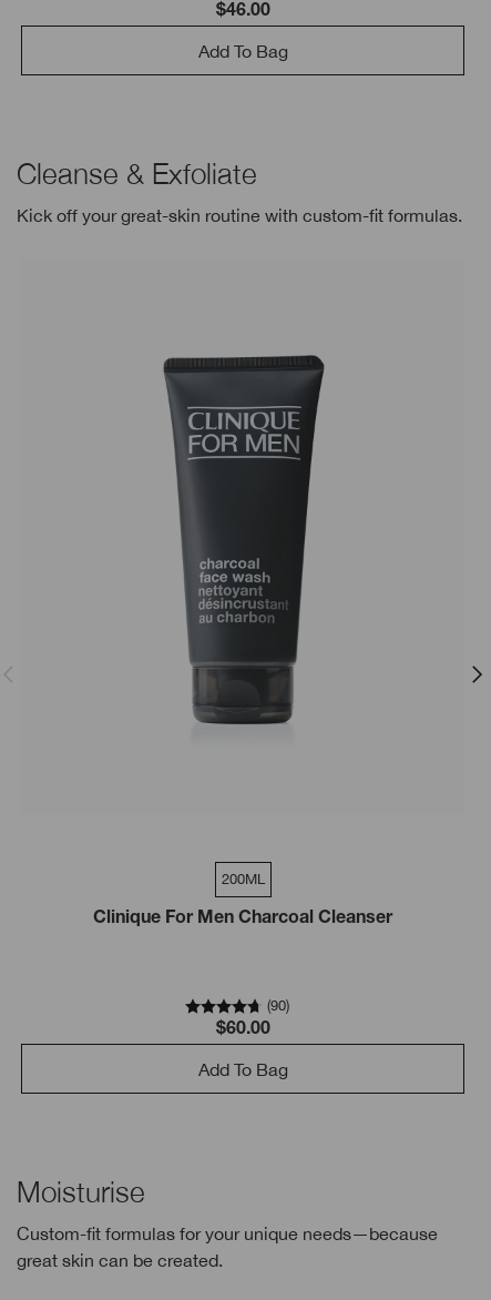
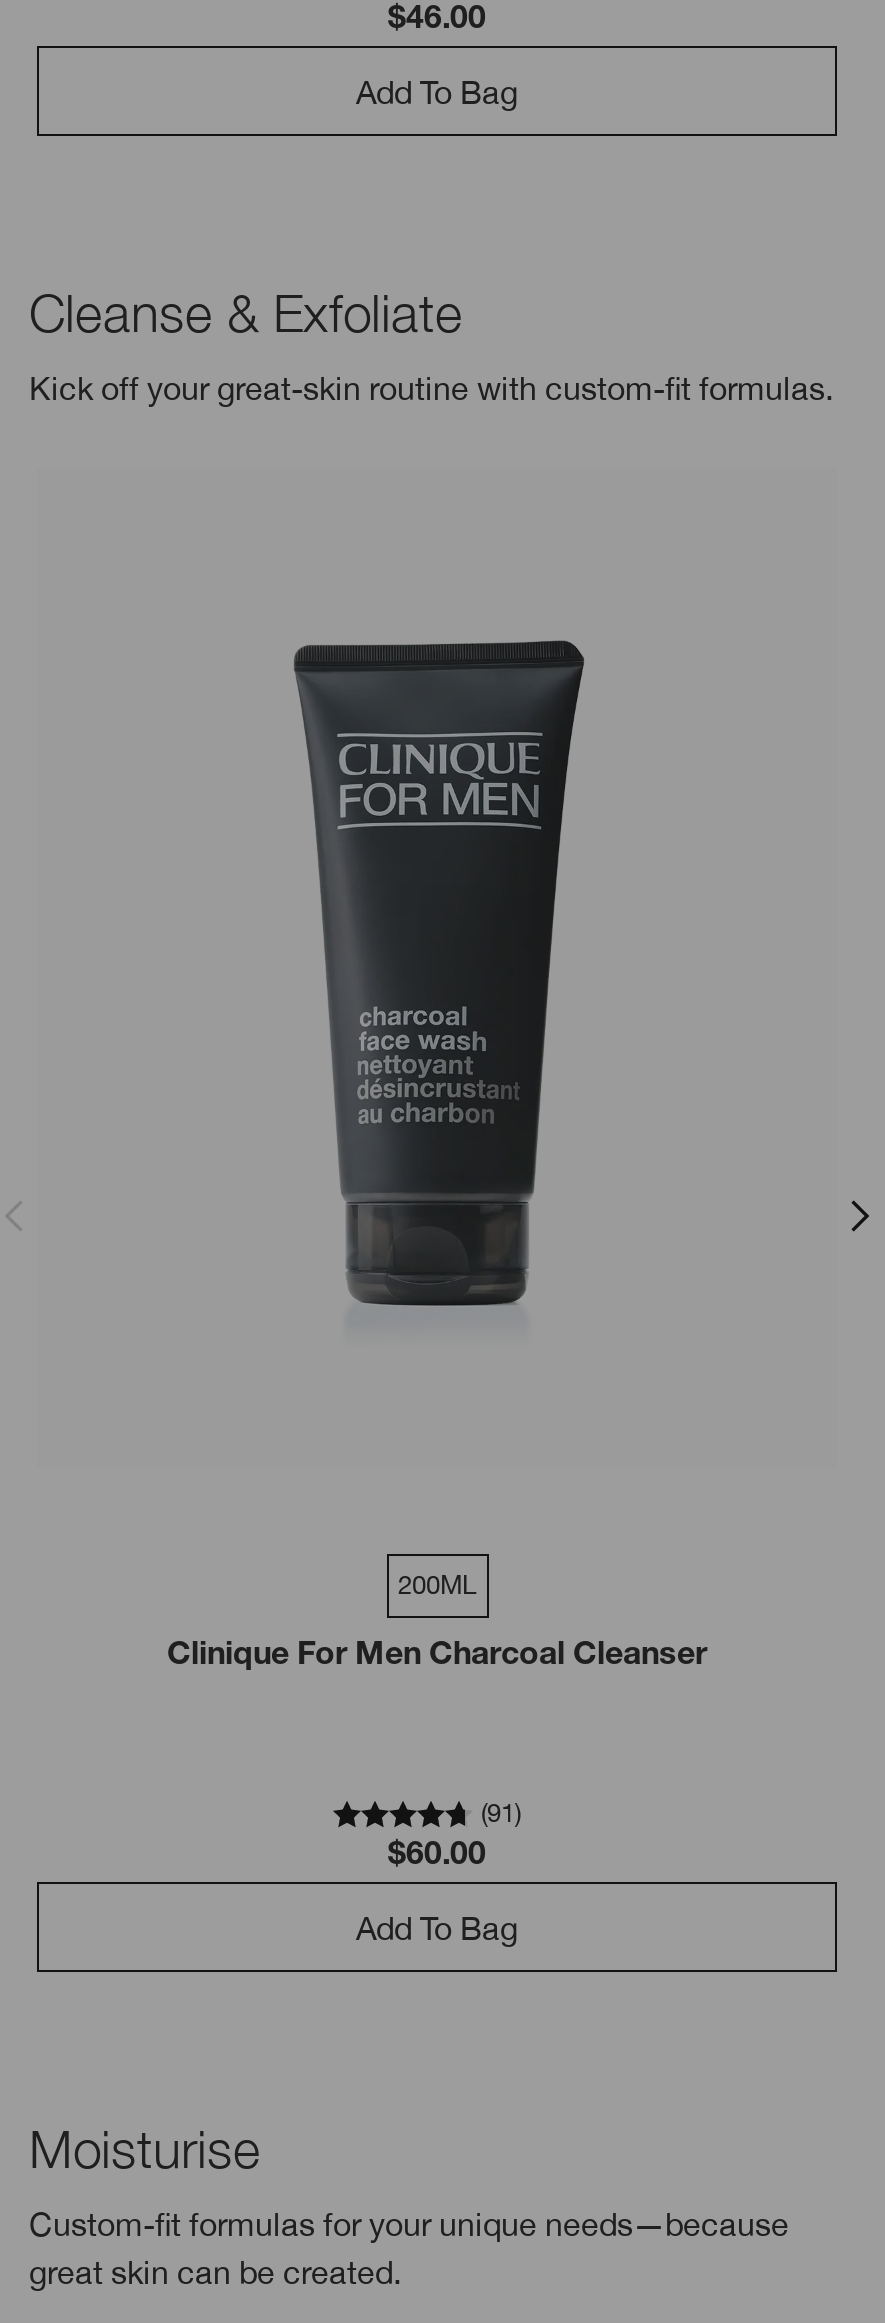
[267,998,289,1014] (90) -> [481,1799,521,1829] (91)

